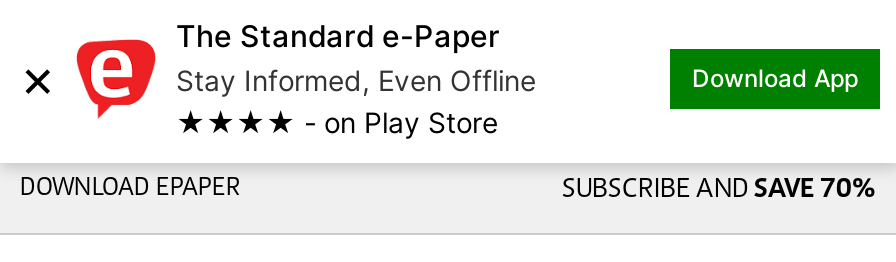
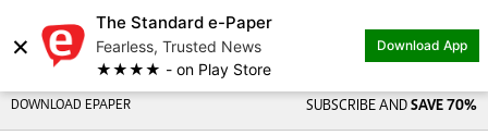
[176,63,536,97] Stay Informed, Even Offline -> [96,37,261,56] Fearless, Trusted News

